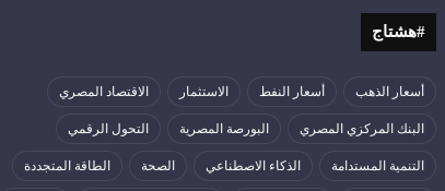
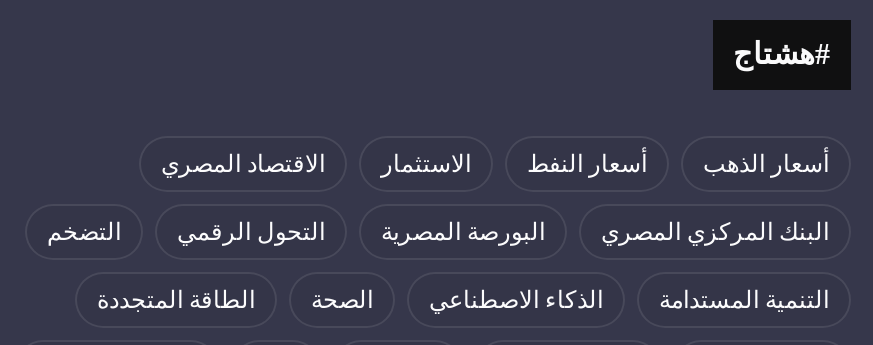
none -> [47,217,121,245] التضخم

